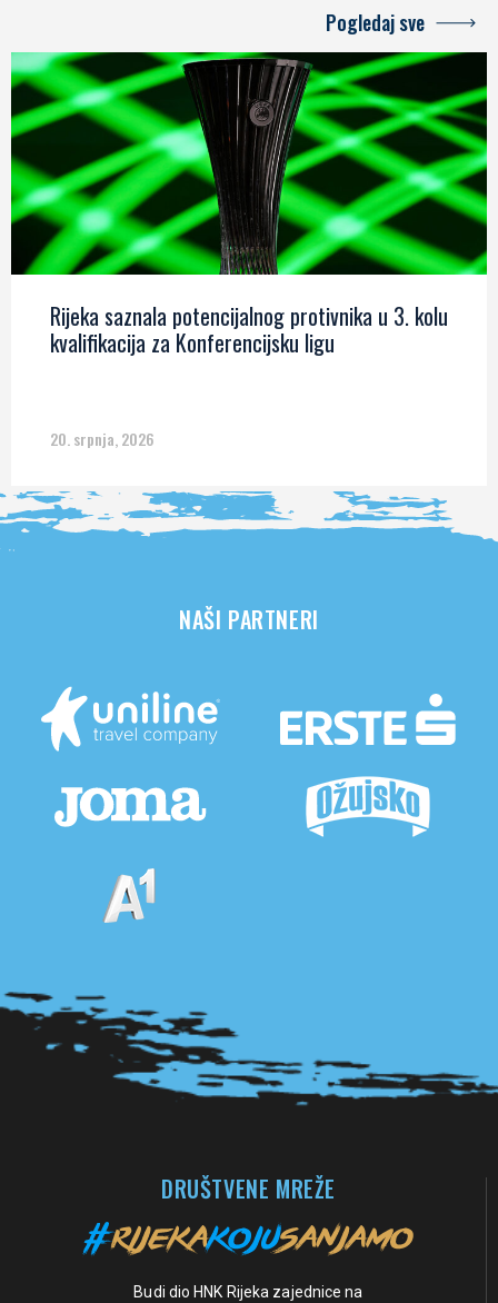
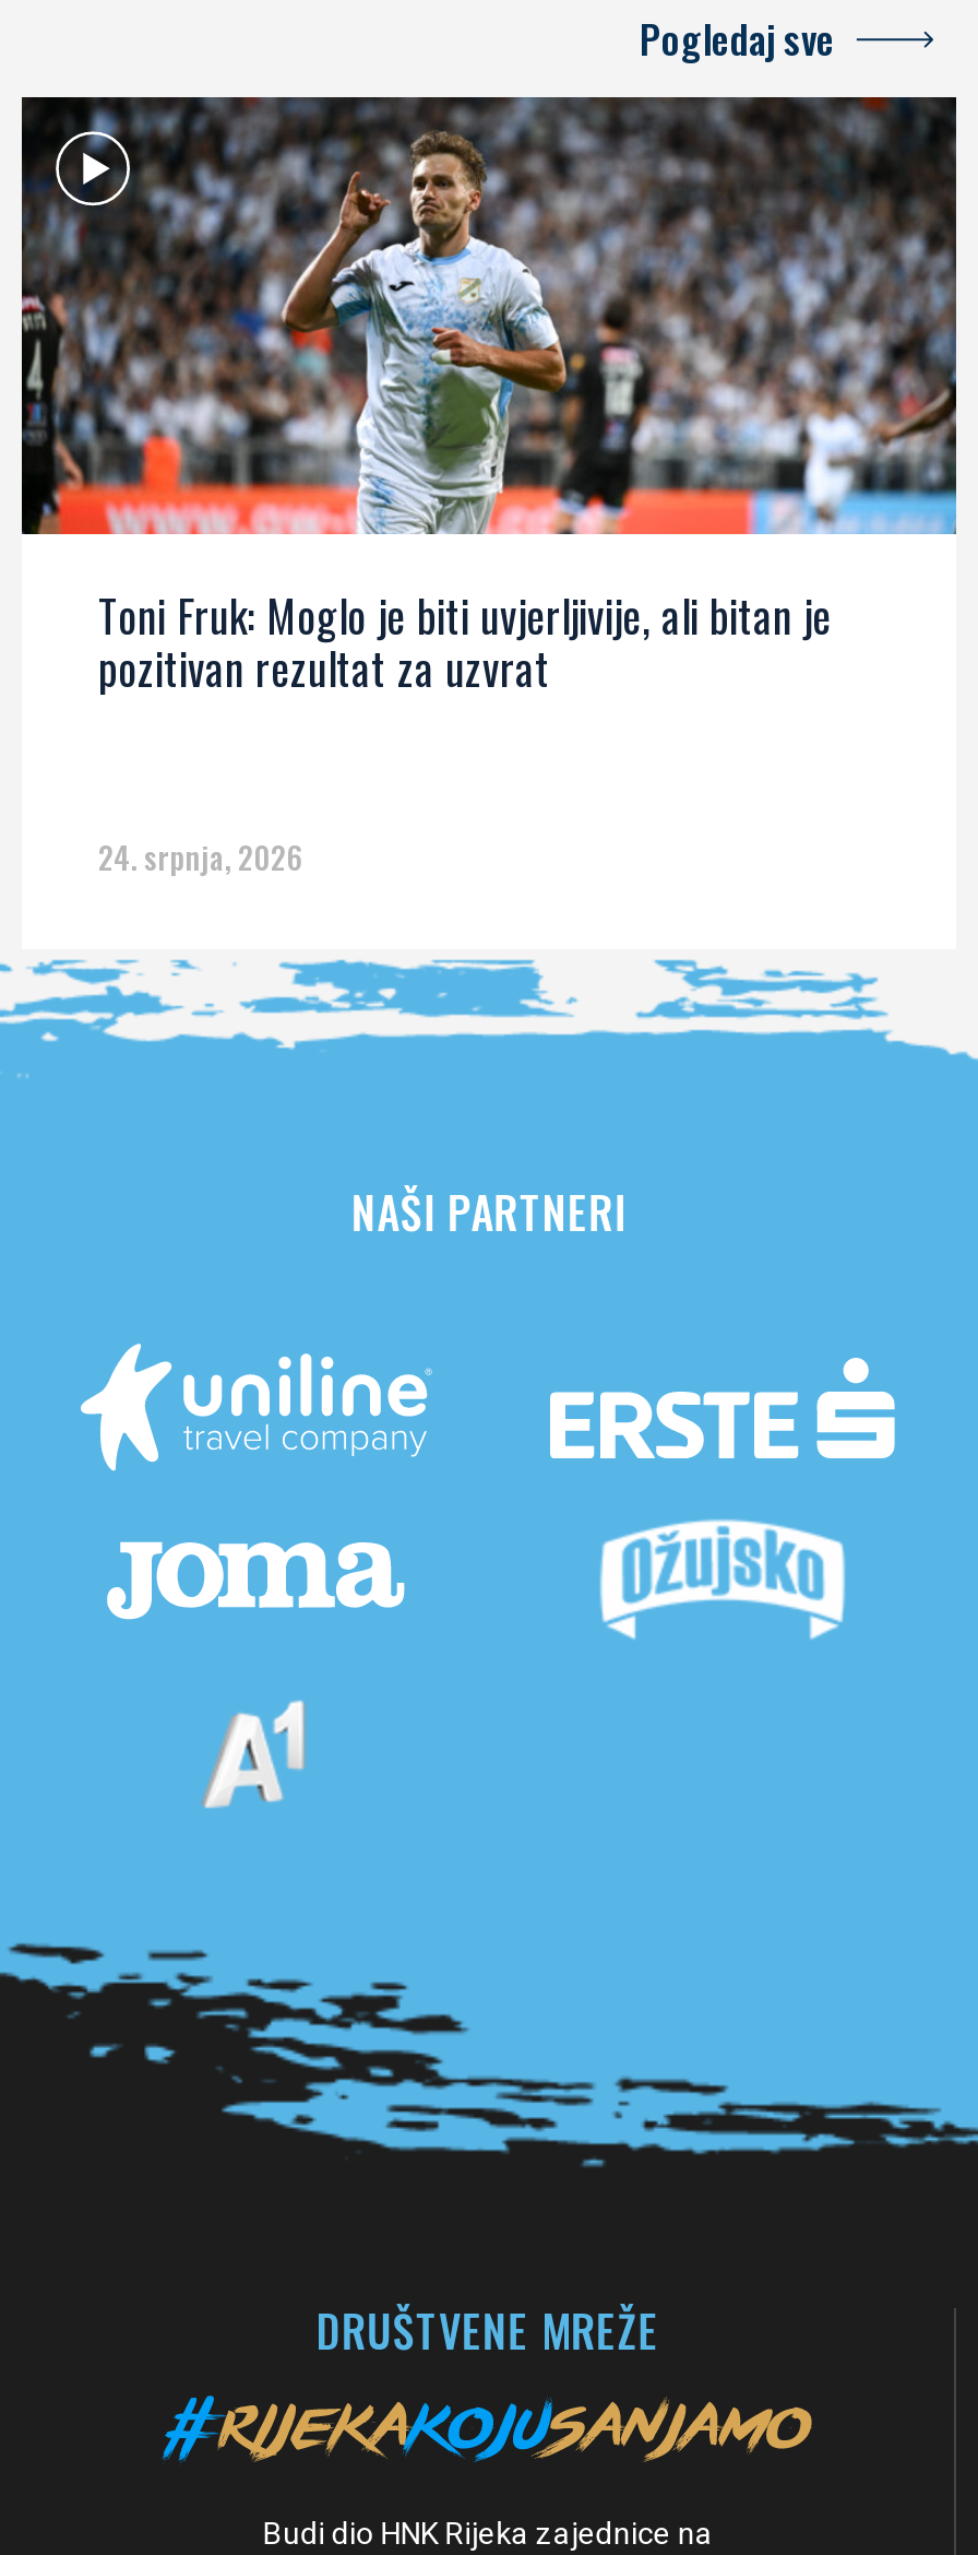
[10,51,488,359] [image] | Rijeka saznala potencijalnog protivnika u 3. kolu | kvalifikacija za Konferencijsku ligu -> [20,95,958,701] [image] | Toni Fruk: Moglo je biti uvjerljivije, ali bitan je | pozitivan rezultat za uzvrat
[50,427,155,450] 20. srpnja, 2026 -> [98,834,303,880] 24. srpnja, 2026

